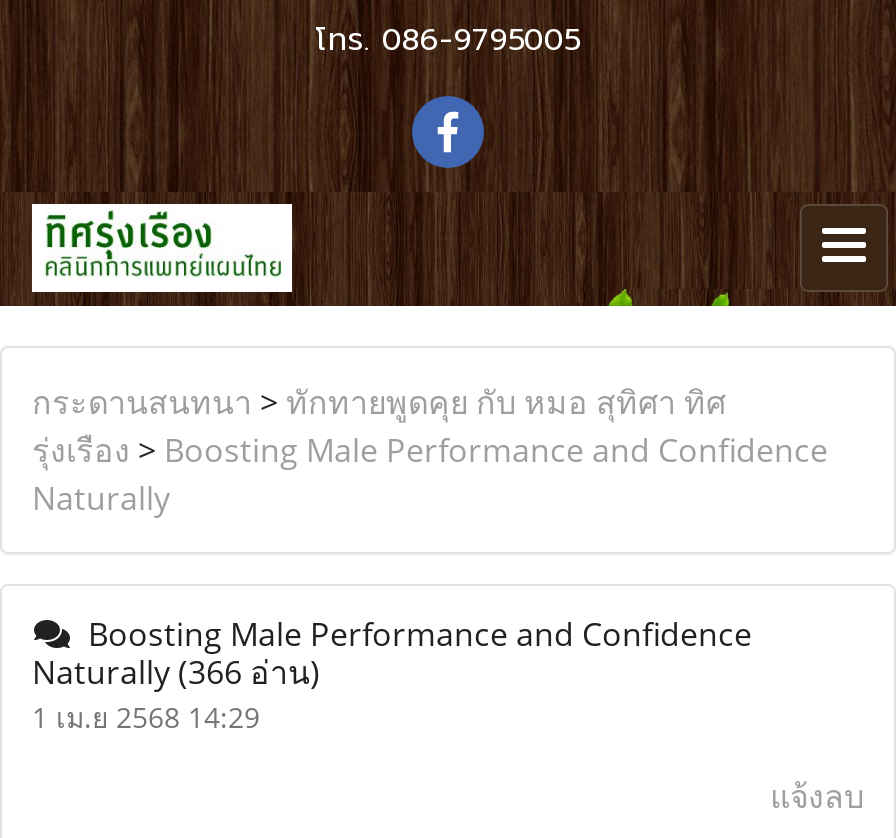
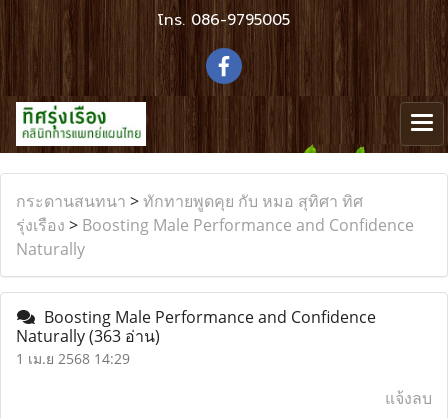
[32,650,320,694] Naturally (366 อ่าน) -> [16,325,160,347] Naturally (363 อ่าน)

